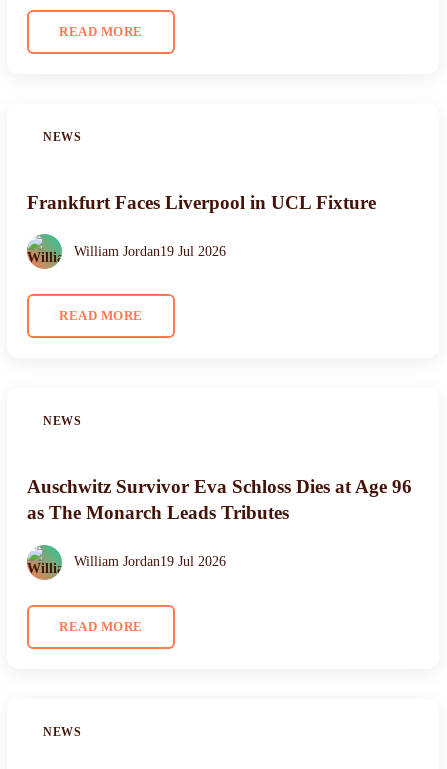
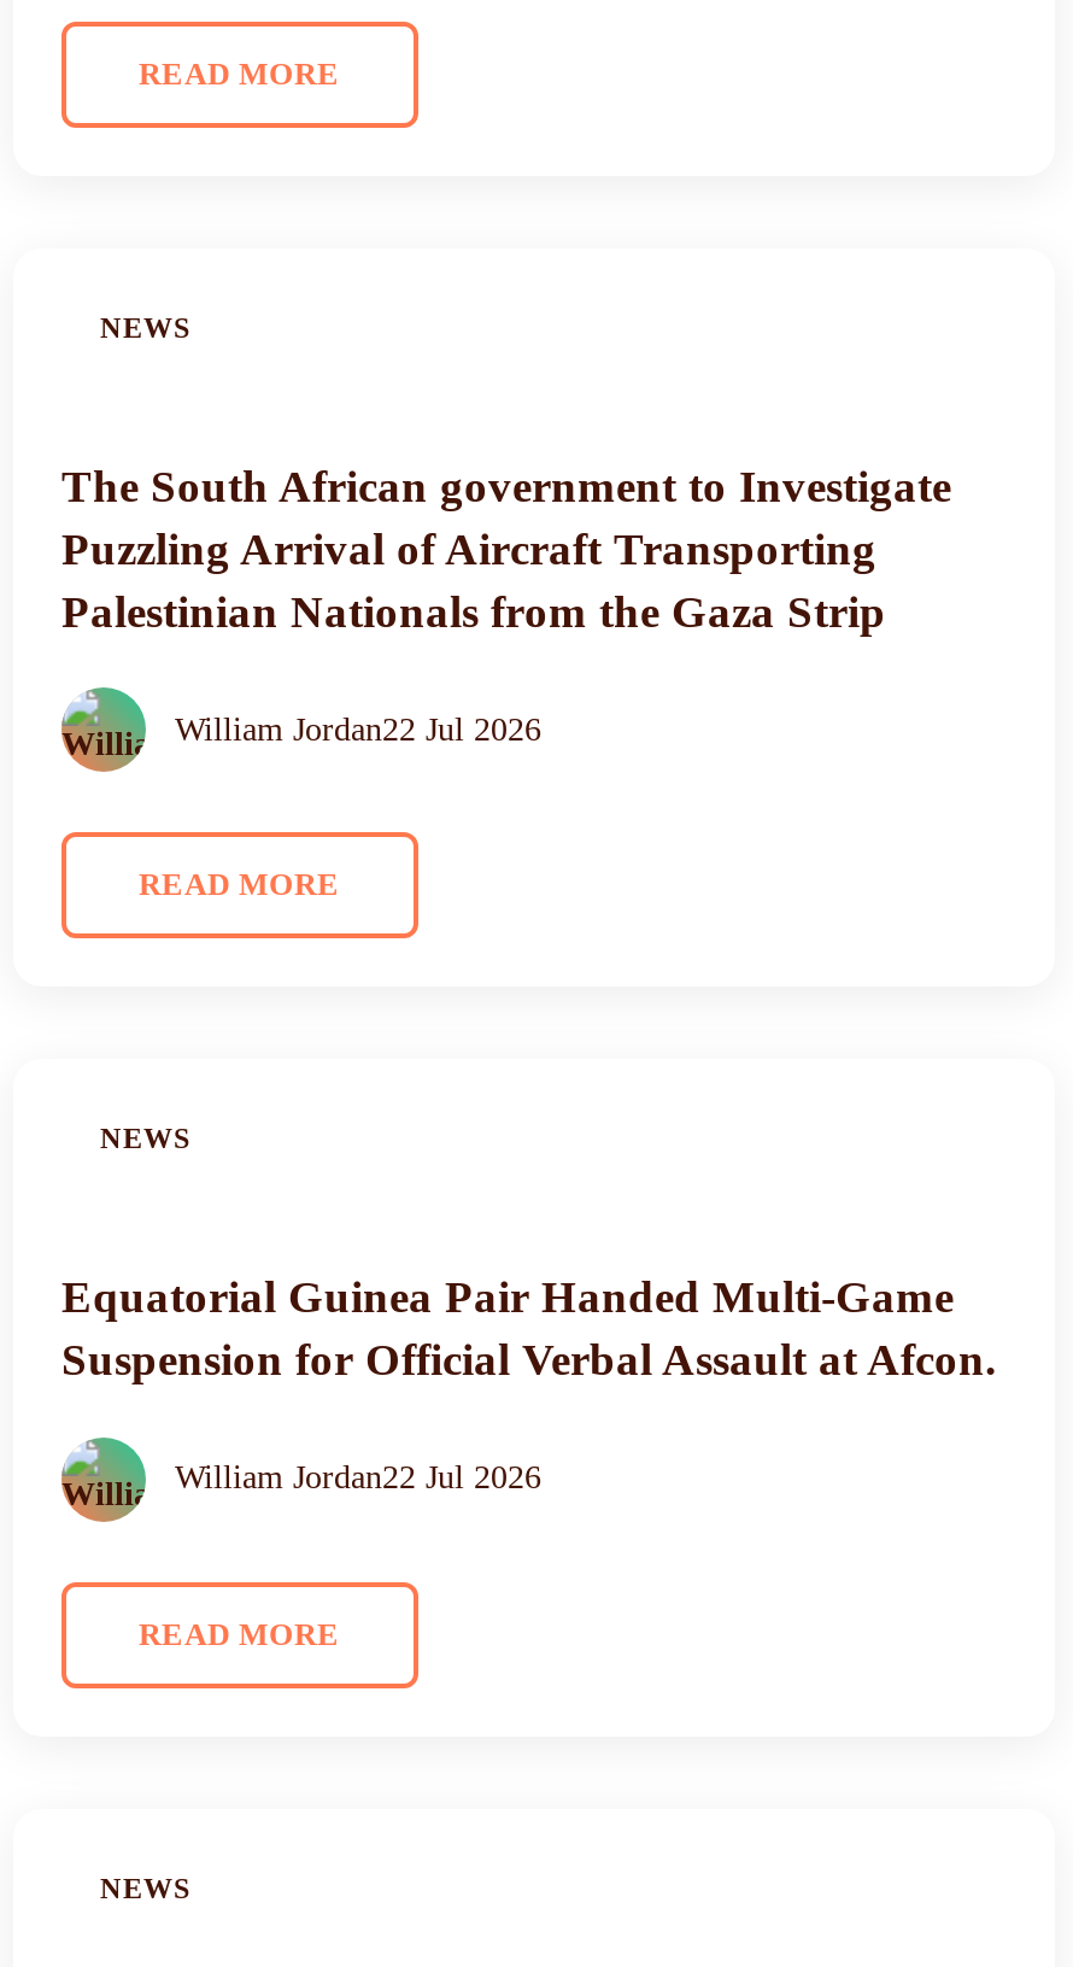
[27,192,376,213] Frankfurt Faces Liverpool in UCL Fixture -> [61,460,951,636] The South African government to Investigate | Puzzling Arrival of Aircraft Transporting | Palestinian Nationals from the Gaza Strip
[74,244,226,259] William Jordan19 Jul 2026 -> [175,711,541,747] William Jordan22 Jul 2026
[27,476,412,523] Auschwitz Survivor Eva Schloss Dies at Age 96 | as The Monarch Leads Tributes -> [61,1271,997,1385] Equatorial Guinea Pair Handed Multi-Game | Suspension for Official Verbal Assault at Afcon.
[74,554,226,569] William Jordan19 Jul 2026 -> [175,1460,541,1496] William Jordan22 Jul 2026

